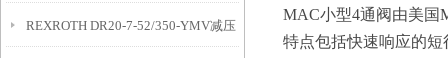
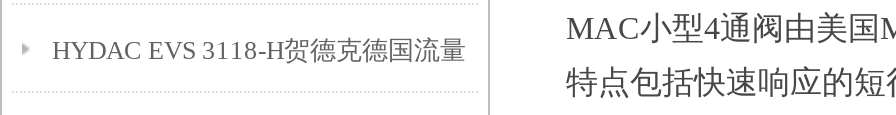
[26,18,236,33] REXROTH DR20-7-52/350-YMV减压 -> [52,35,466,65] HYDAC EVS 3118-H贺德克德国流量

